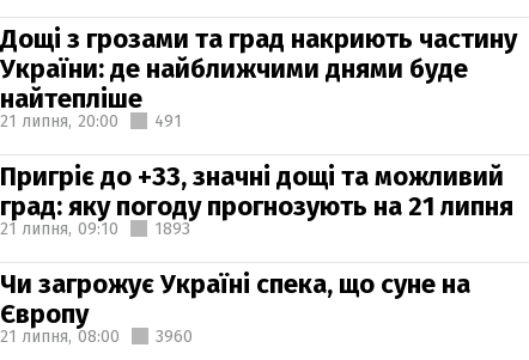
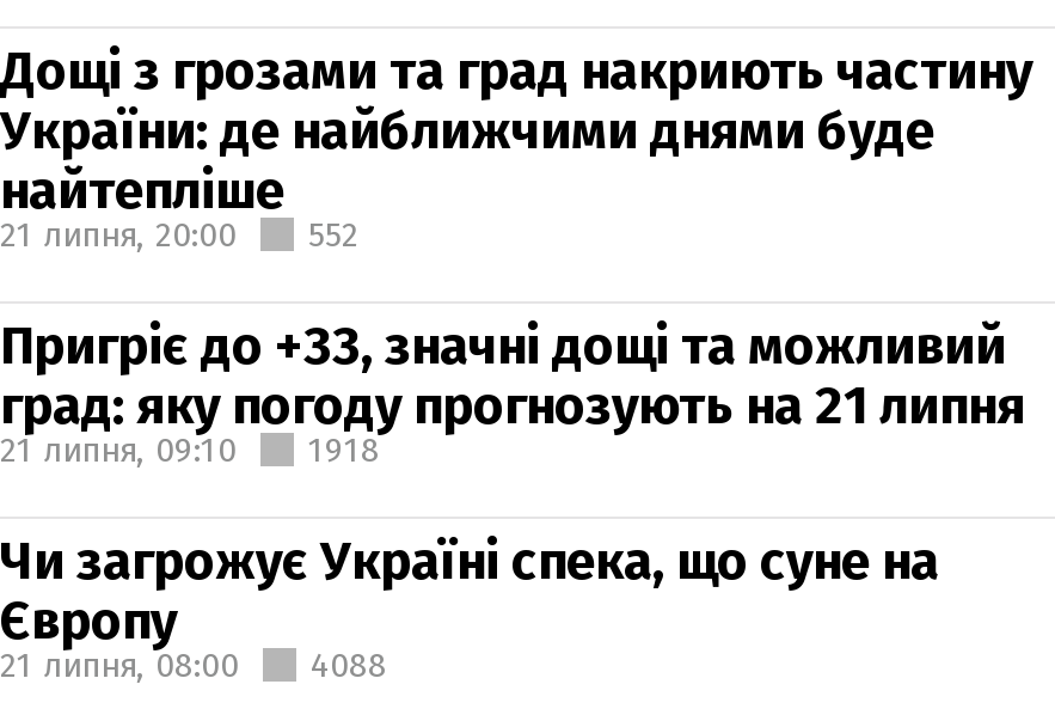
[0,111,182,131] 21 липня, 20:00 491 -> [0,214,358,255] 21 липня, 20:00 552
[154,218,190,239] 1893 -> [308,429,380,470] 1918
[0,326,193,346] 21 липня, 08:00 3960 -> [0,644,387,685] 21 липня, 08:00 4088

